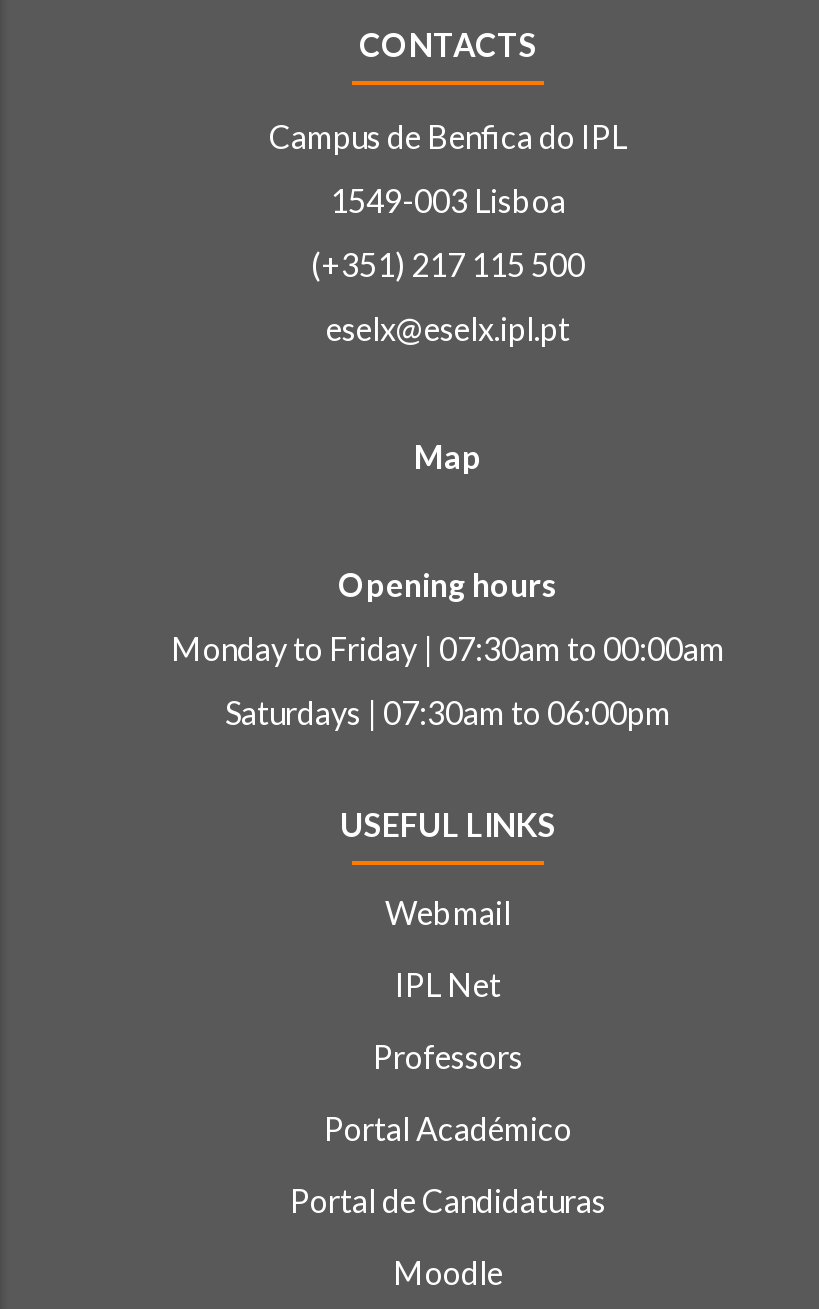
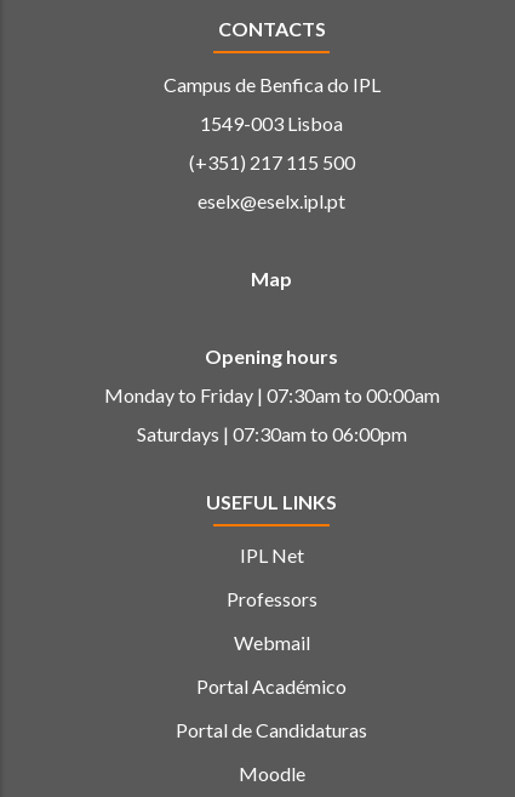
moved [385,893,511,931] -> [233,631,310,654]: Webmail
moved [373,965,523,1075] -> [226,543,317,610]: IPL Net | Professors

